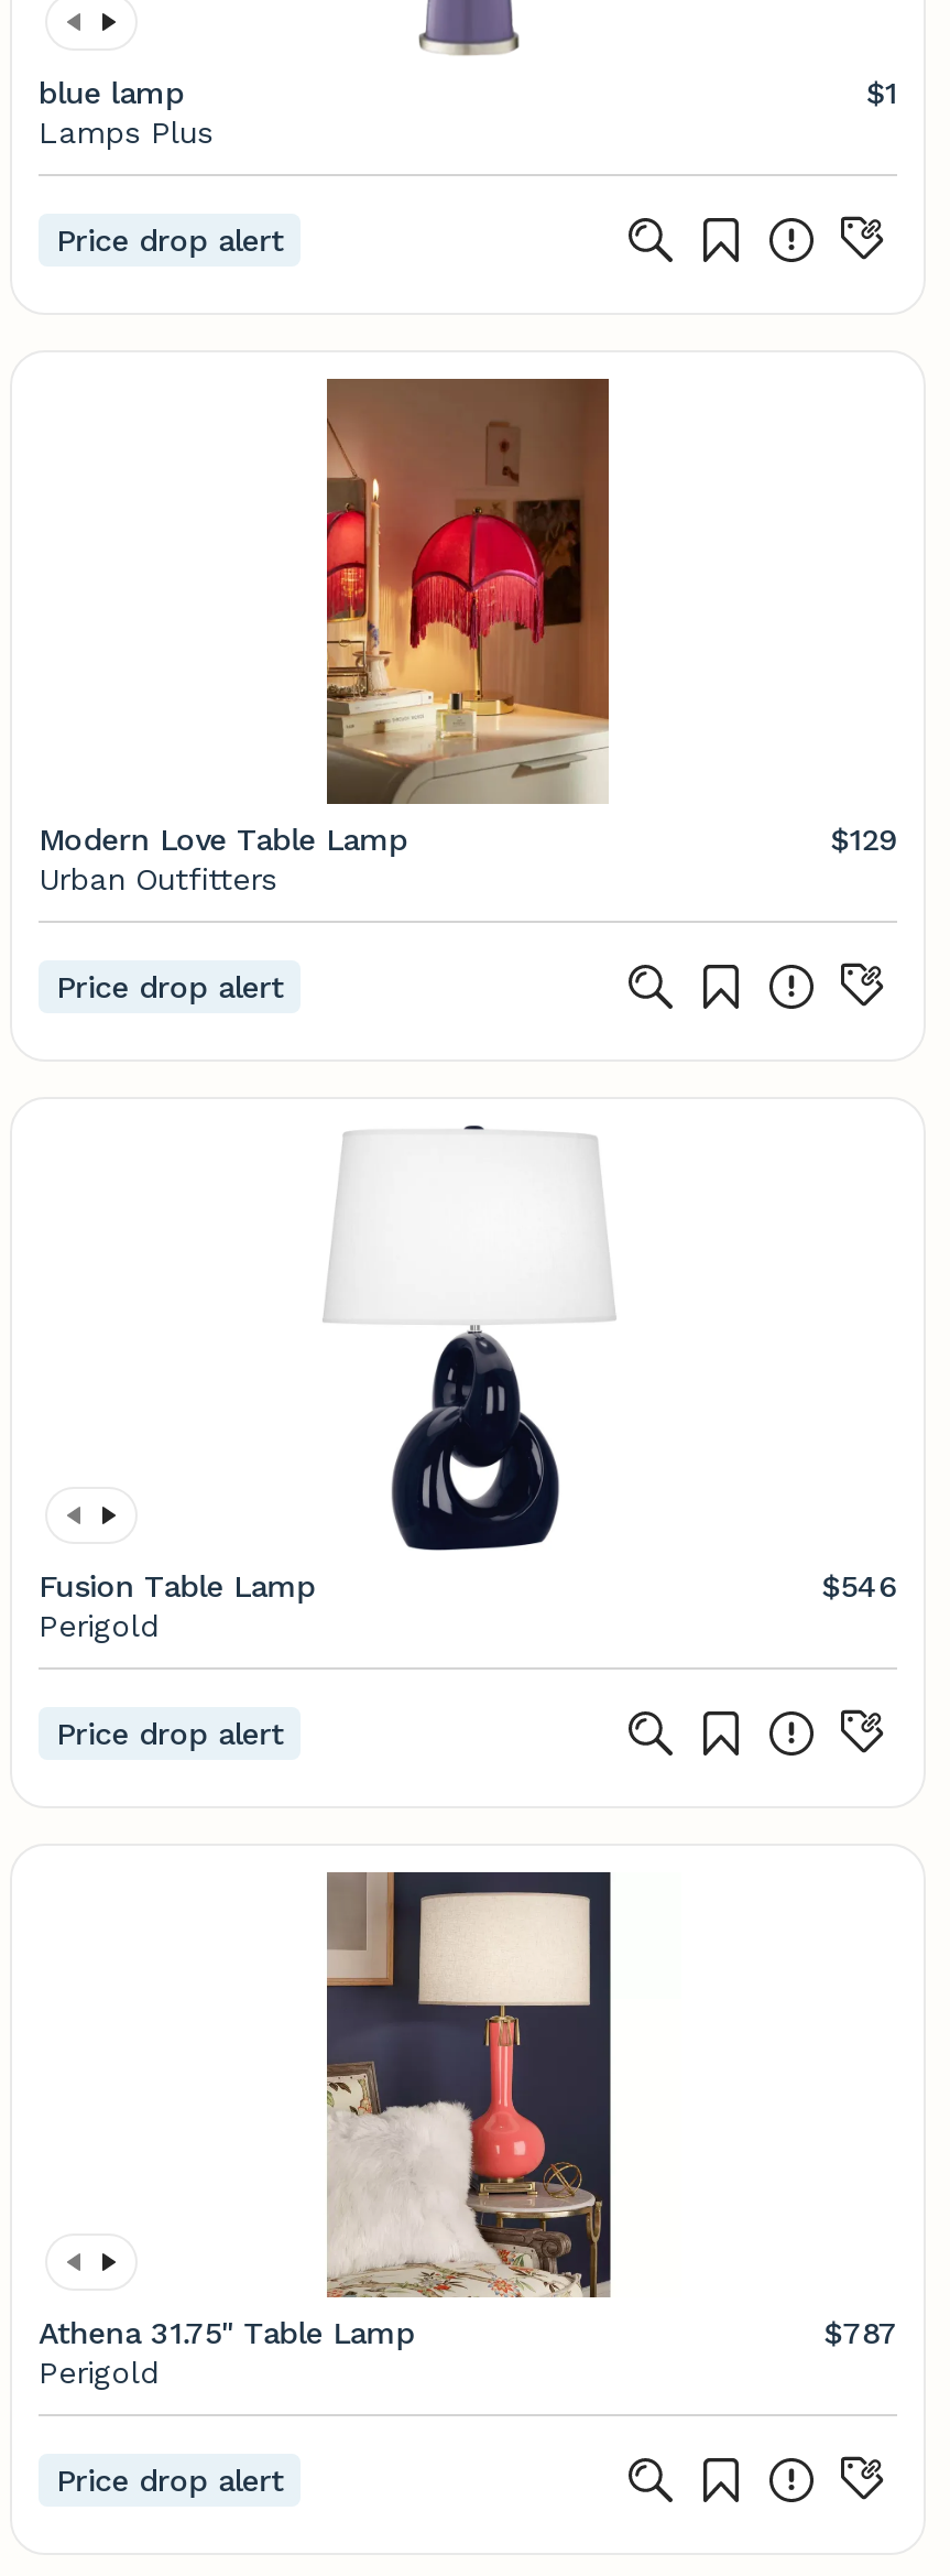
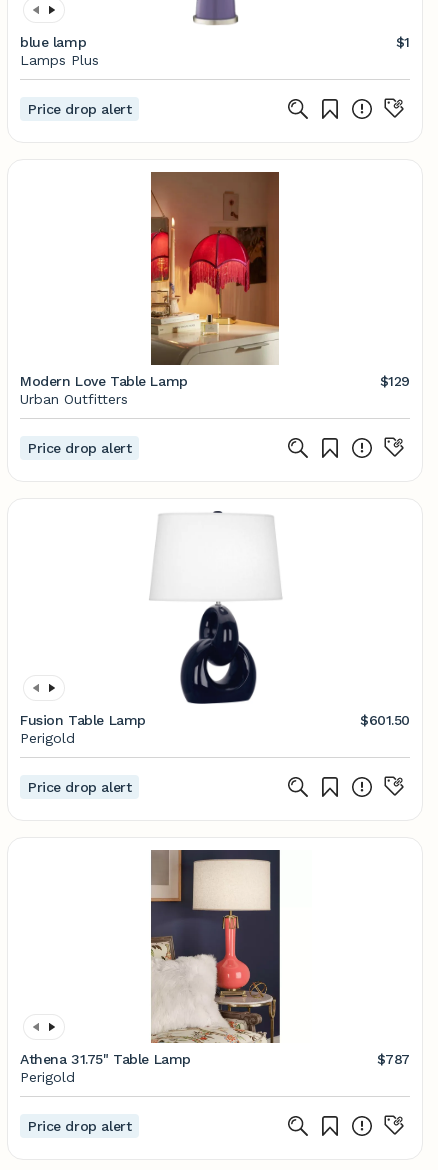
[822,1568,897,1604] $546 -> [360,712,410,728] $601.50

